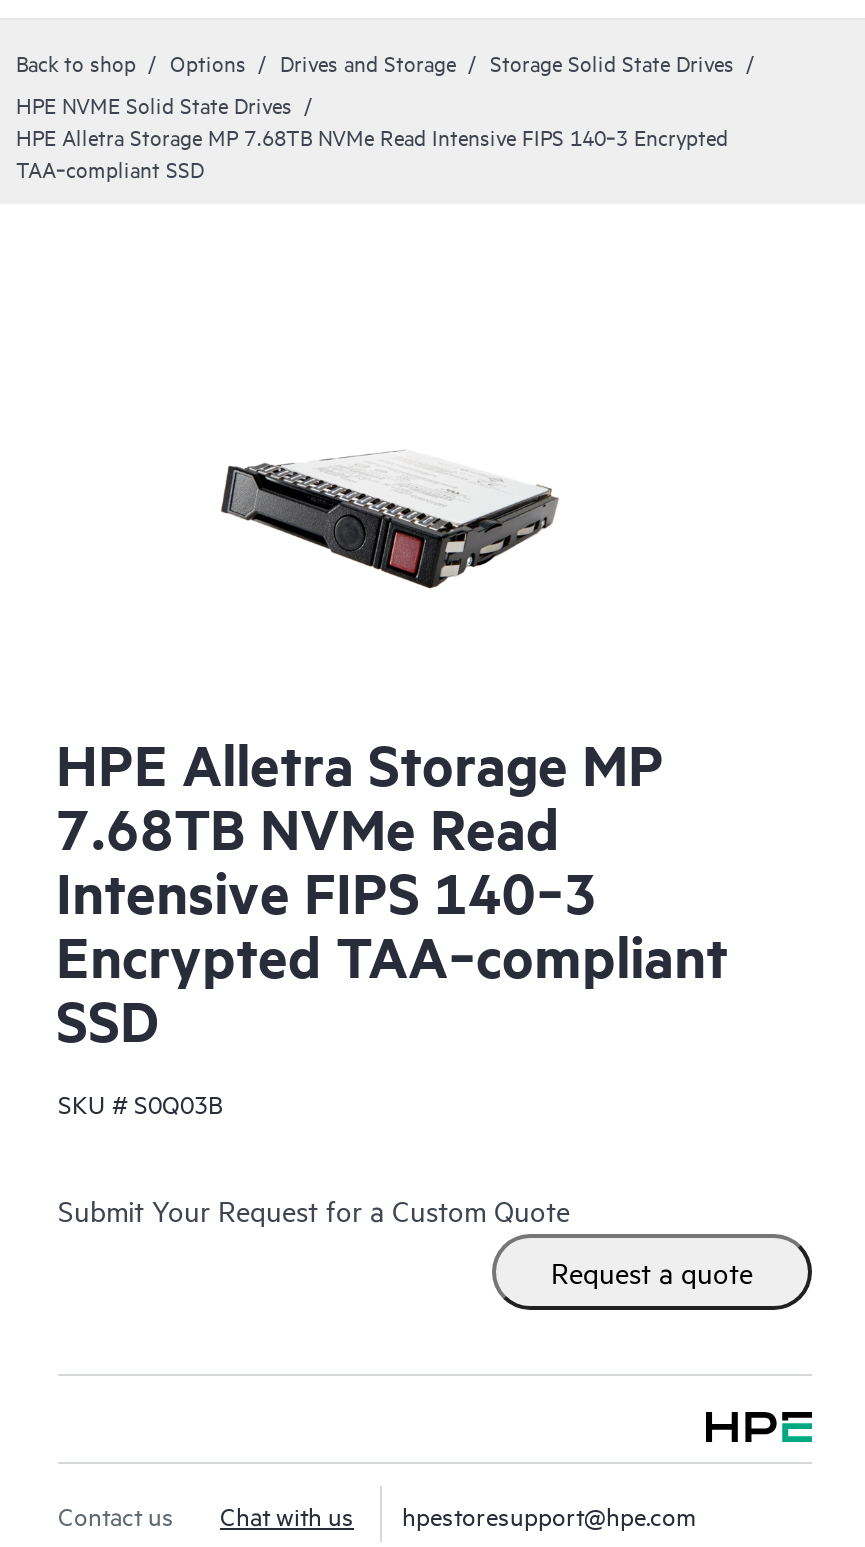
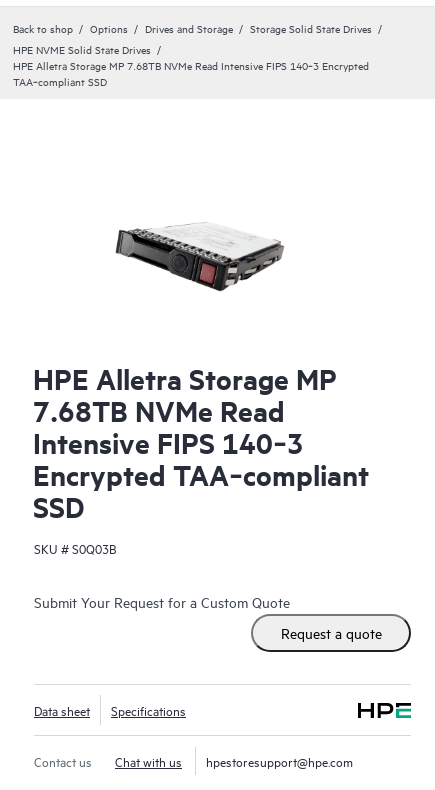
none -> [34,701,186,719] Data sheet | Specifications

